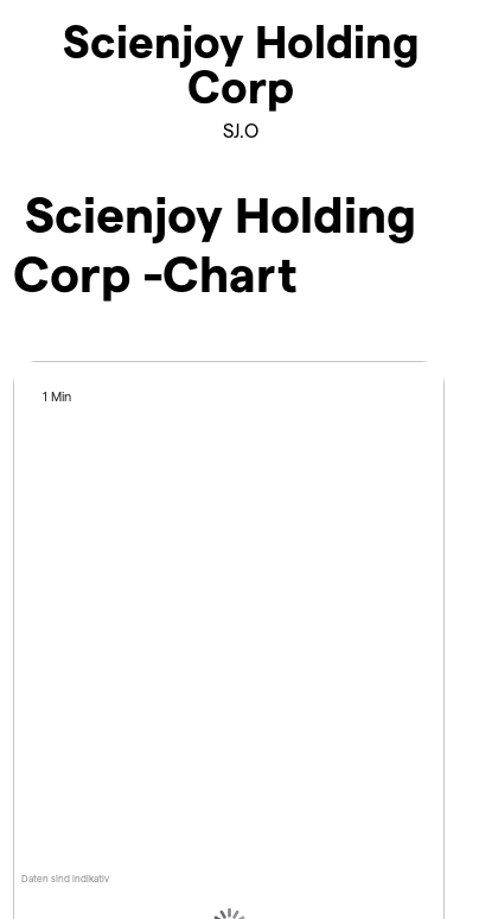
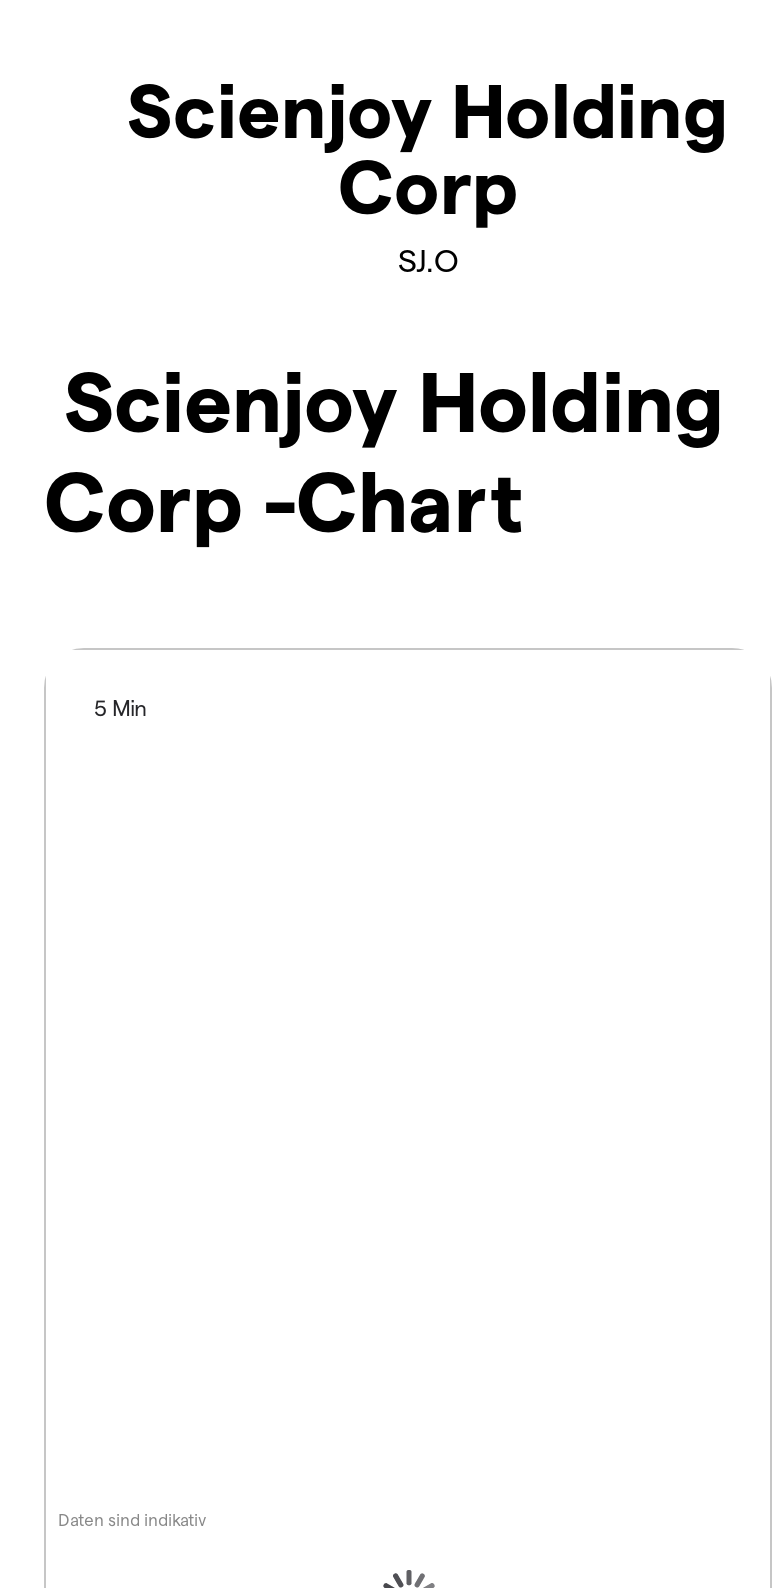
[43,389,71,404] 1 Min -> [94,695,146,721] 5 Min

